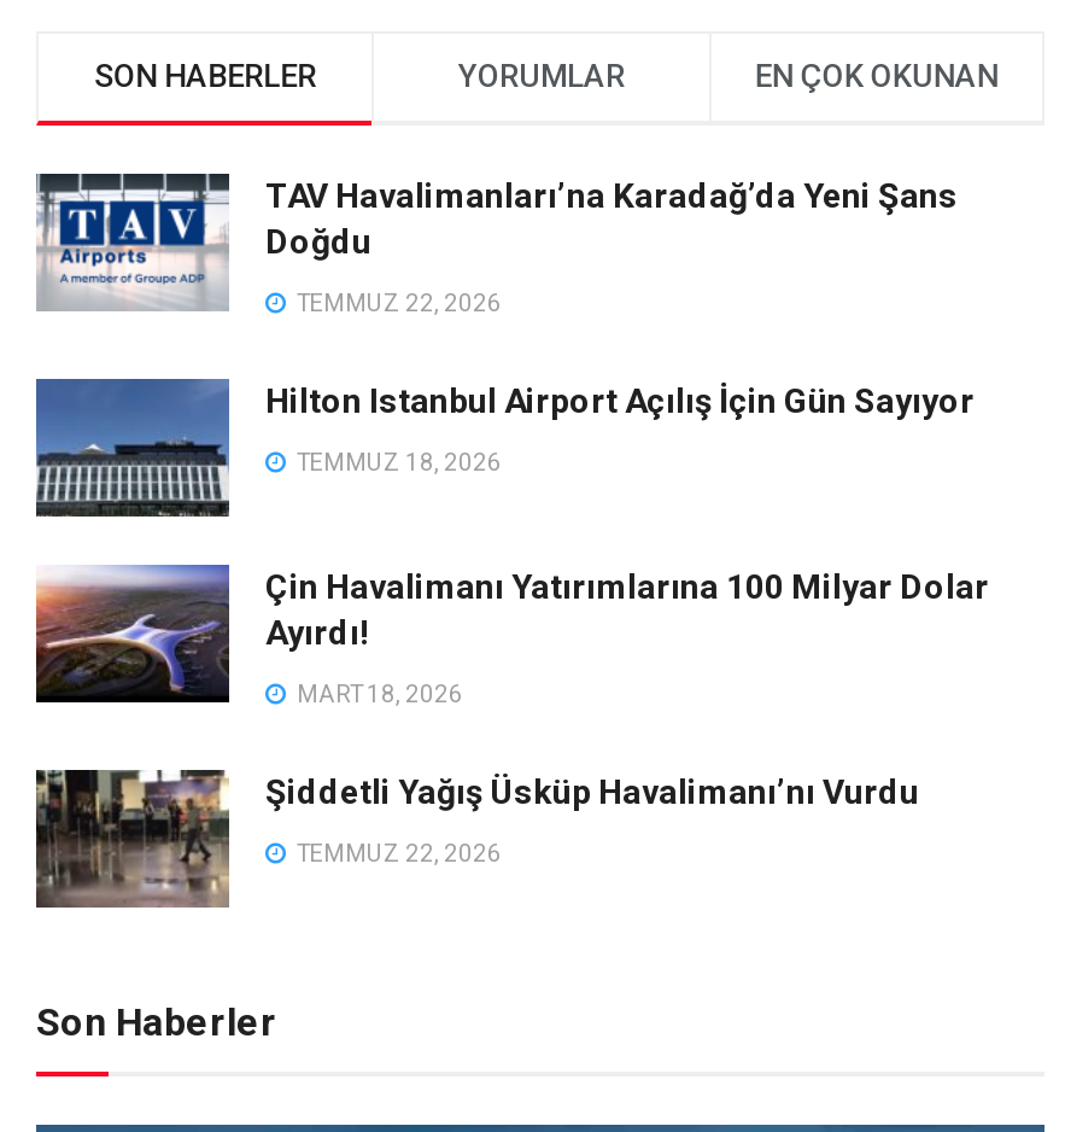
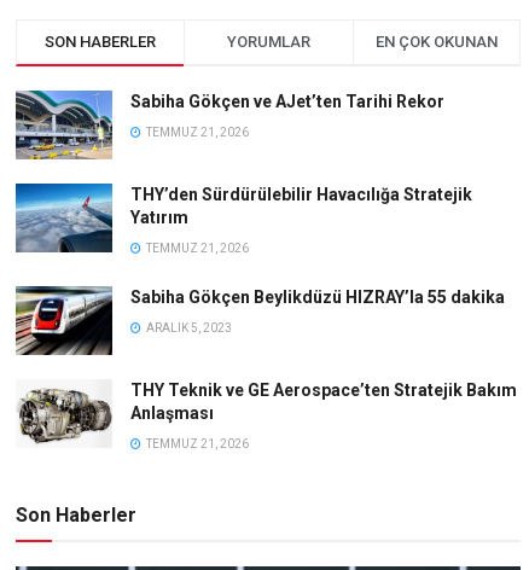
[36,171,958,311] [image] | TAV Havalimanları’na Karadağ’da Yeni Şans | Doğdu -> [14,89,444,161] [image] | Sabiha Gökçen ve AJet’ten Tarihi Rekor
[292,289,502,316] TEMMUZ 22, 2026 -> [144,125,249,139] TEMMUZ 21, 2026
[34,360,975,519] [image] | Hilton Istanbul Airport Açılış İçin Gün Sayıyor -> [14,182,472,262] [image] | THY’den Sürdürülebilir Havacılığa Stratejik | Yatırım
[292,448,502,475] TEMMUZ 18, 2026 -> [144,242,249,255] TEMMUZ 21, 2026
[34,565,989,705] [image] | Çin Havalimanı Yatırımlarına 100 Milyar Dolar | Ayırdı! -> [14,285,505,356] [image] | Sabiha Gökçen Beylikdüzü HIZRAY’la 55 dakika
[292,681,463,707] MART 18, 2026 -> [144,321,232,335] ARALIK 5, 2023
[34,768,919,910] [image] | Şiddetli Yağış Üsküp Havalimanı’nı Vurdu -> [16,381,517,458] [image] | THY Teknik ve GE Aerospace’ten Stratejik Bakım | Anlaşması
[292,840,502,866] TEMMUZ 22, 2026 -> [144,437,249,451] TEMMUZ 21, 2026

